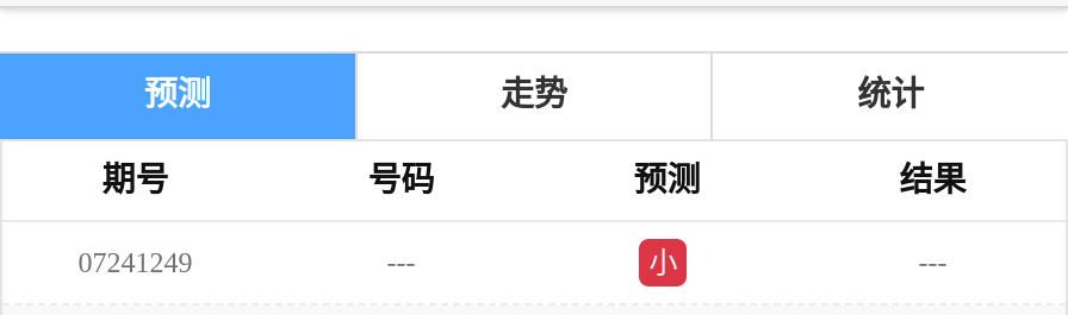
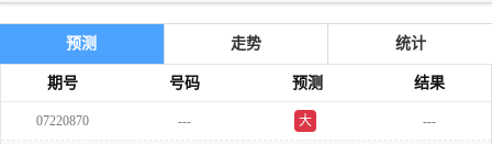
[78,246,193,279] 07241249 -> [36,113,89,129] 07220870
[649,246,678,279] 小 -> [299,113,312,129] 大

